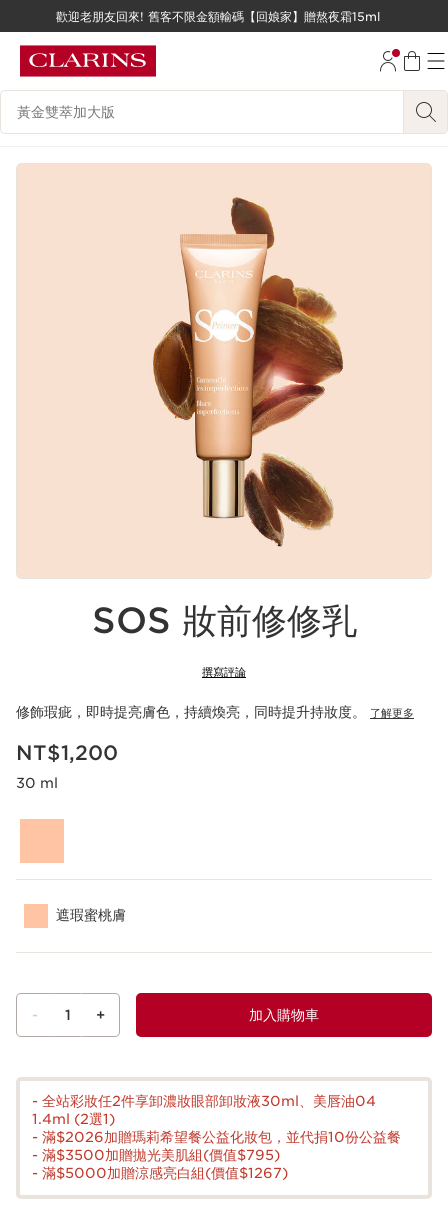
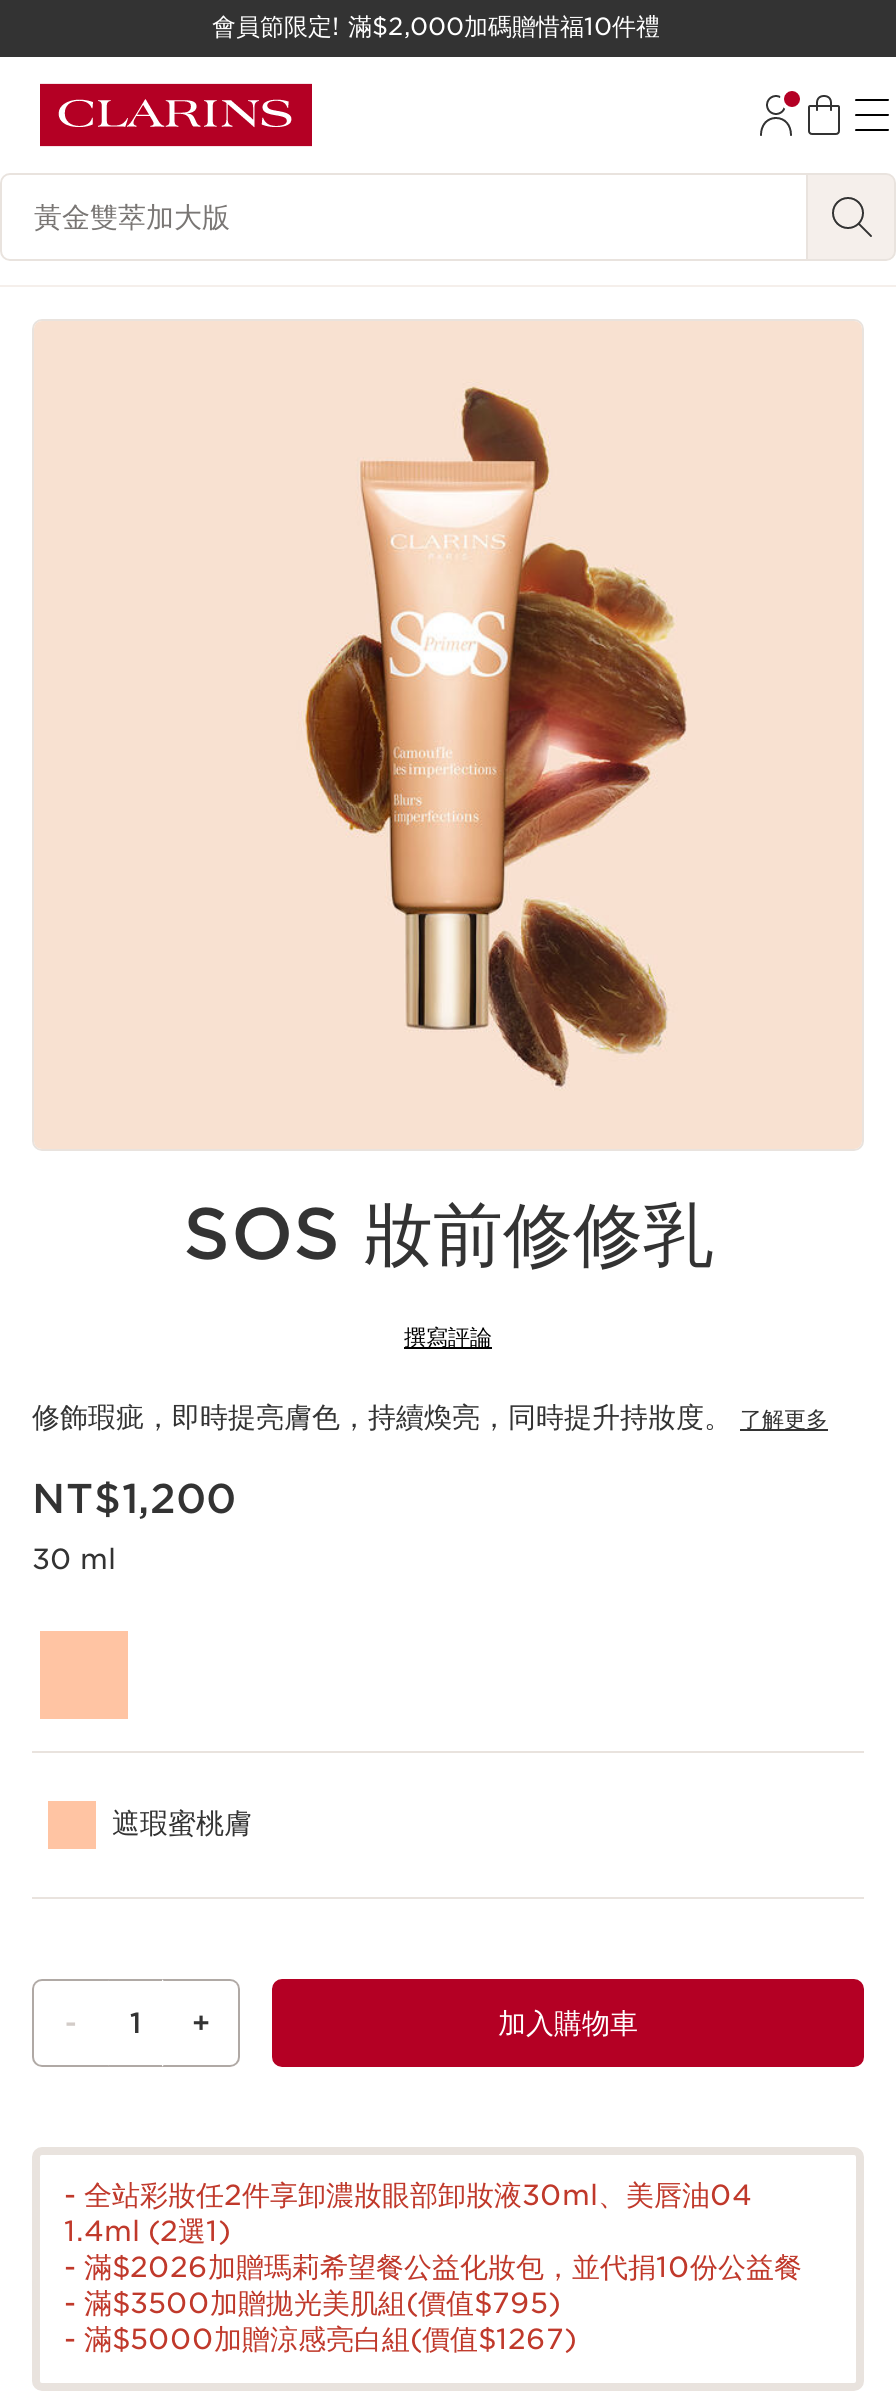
[56,9,384,24] 歡迎老朋友回來! 舊客不限金額輸碼【回娘家】贈熬夜霜15ml -> [212,11,668,41] 會員節限定! 滿$2,000加碼贈惜福10件禮

